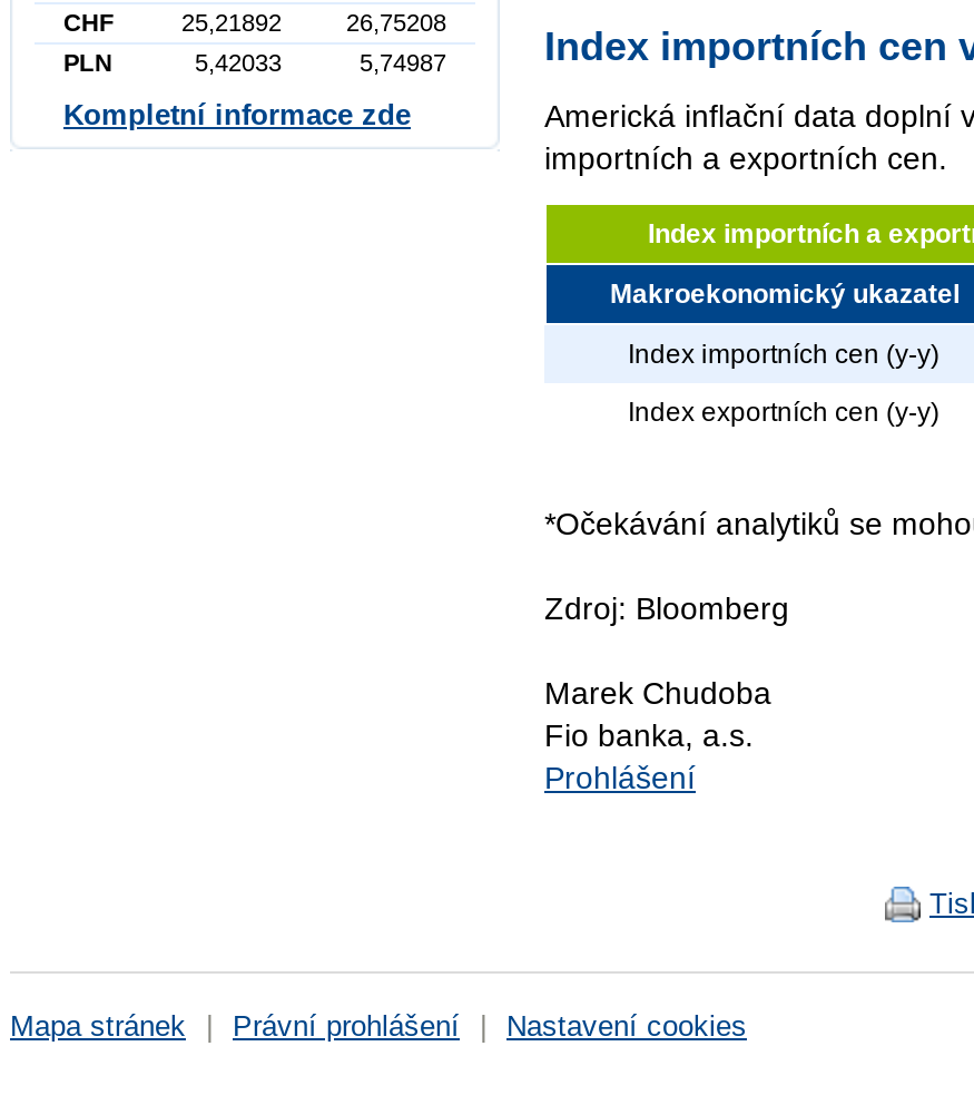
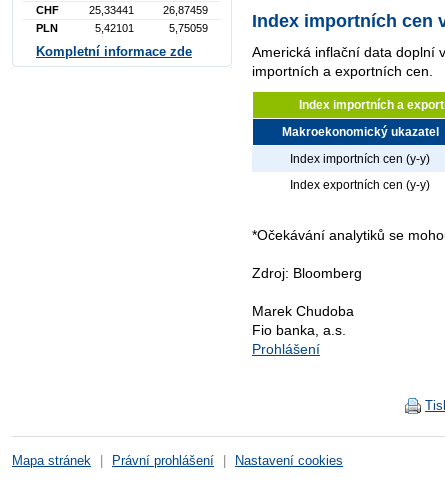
[181,9,282,36] 25,21892 -> [89,4,134,16] 25,33441
[346,9,446,36] 26,75208 -> [163,4,208,16] 26,87459
[195,49,282,76] 5,42033 -> [95,22,134,34] 5,42101
[360,49,446,76] 5,74987 -> [169,22,208,34] 5,75059

